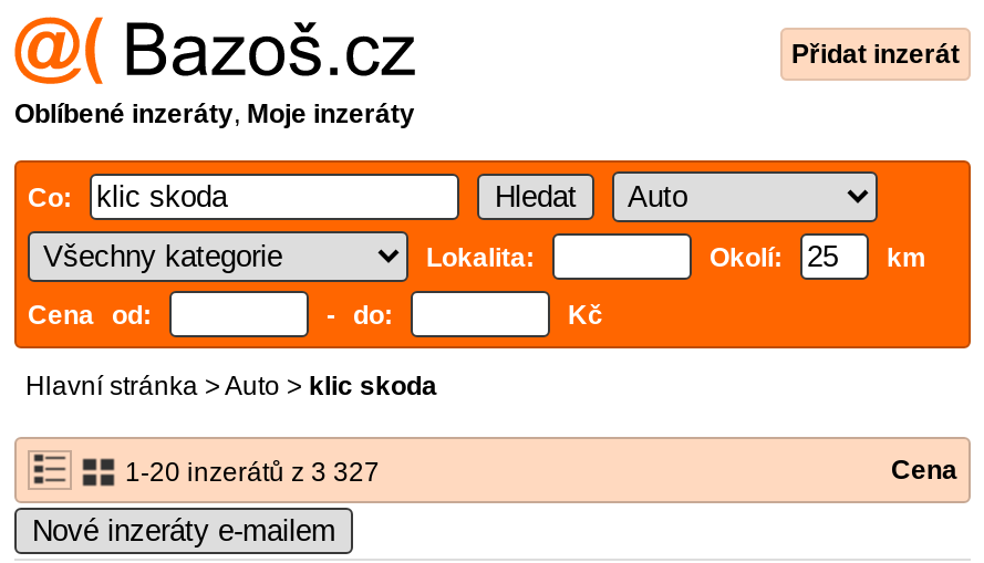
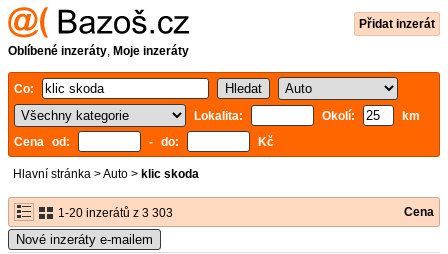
[118,457,380,488] 1-20 inzerátů z 3 327 -> [55,206,173,220] 1-20 inzerátů z 3 303

